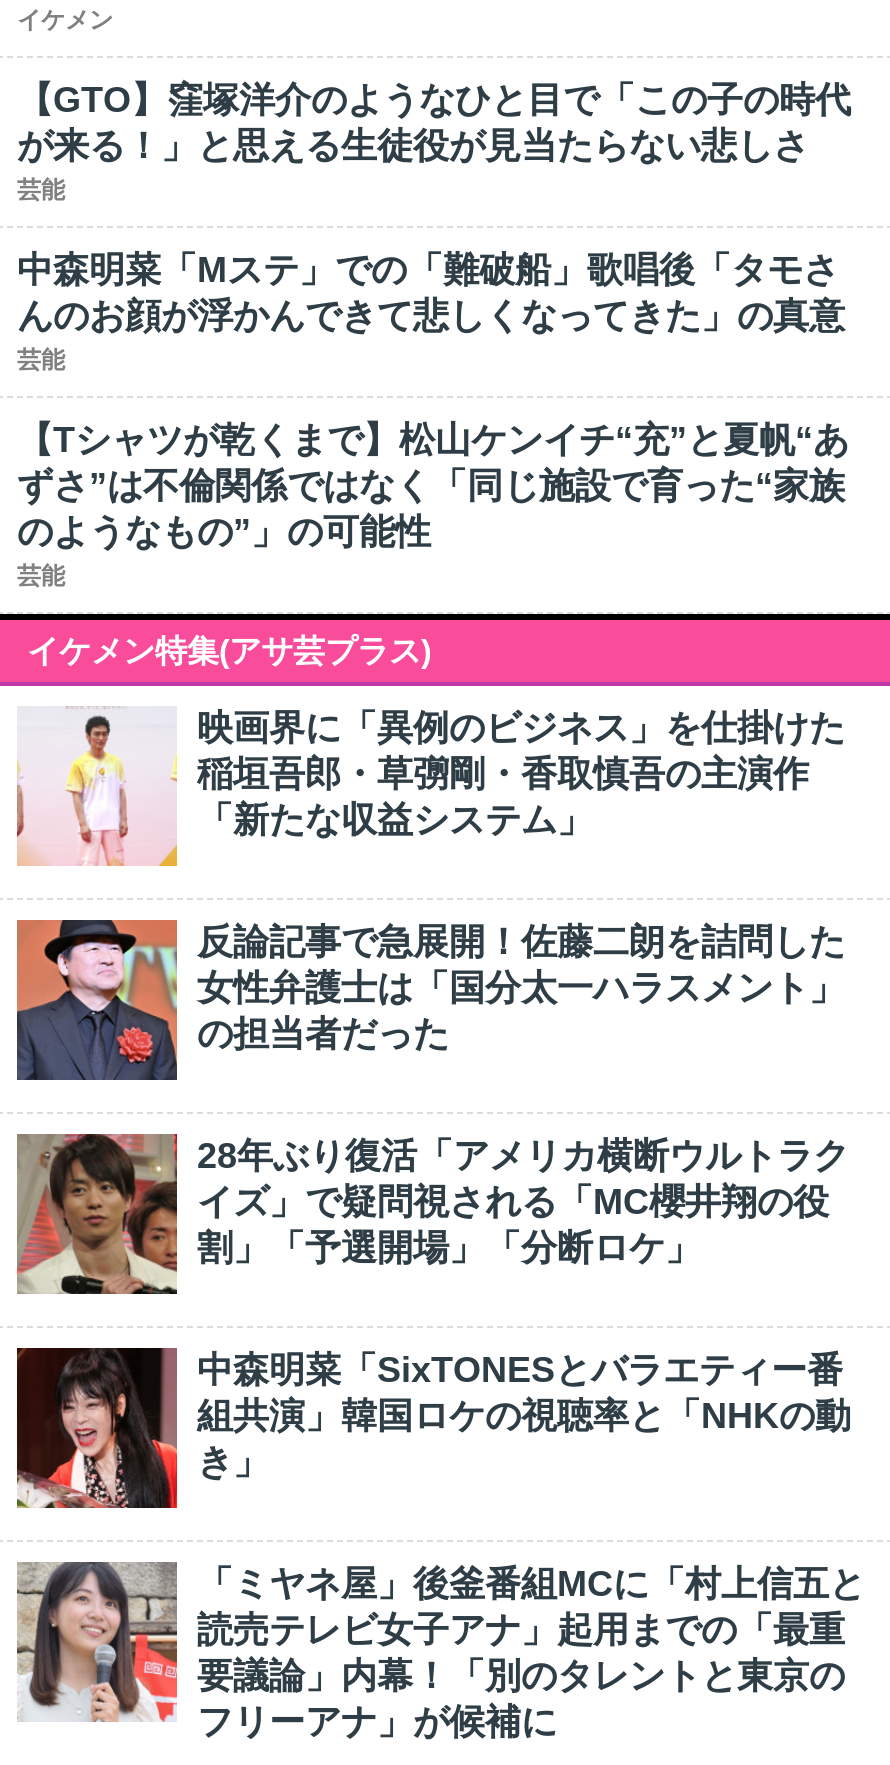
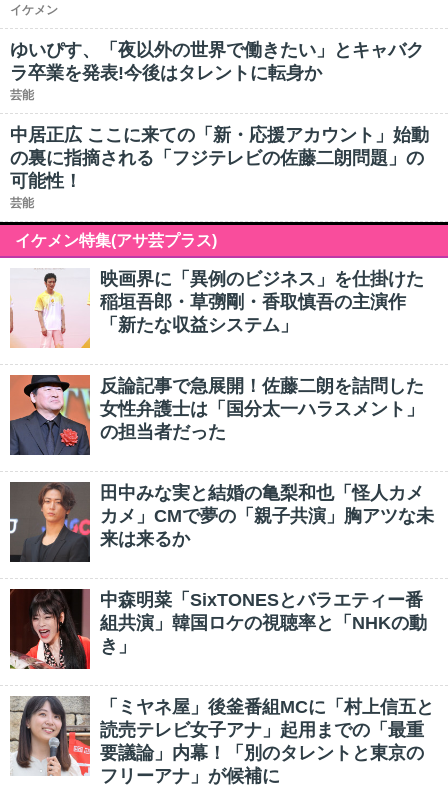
[17,80,851,166] 【GTO】窪塚洋介のようなひと目で「この子の時代 | が来る！」と思える生徒役が見当たらない悲しさ -> [10,40,424,83] ゆいぴす、「夜以外の世界で働きたい」とキャバク | ラ卒業を発表!今後はタレントに転身か
[17,250,849,552] 中森明菜「Mステ」での「難破船」歌唱後「タモさ | んのお顔が浮かんできて悲しくなってきた」の真意 | 芸能 | 【Tシャツが乾くまで】松山ケンイチ“充”と夏帆“あ | ずさ”は不倫関係ではなく「同じ施設で育った“家族 | のようなもの”」の可能性 -> [10,125,429,191] 中居正広 ここに来ての「新・応援アカウント」始動 | の裏に指摘される「フジテレビの佐藤二朗問題」の | 可能性！
[15,1134,849,1296] [image] | 28年ぶり復活「アメリカ横断ウルトラク | イズ」で疑問視される「MC櫻井翔の役 | 割」「予選開場」「分断ロケ」 -> [9,482,434,563] [image] | 田中みな実と結婚の亀梨和也「怪人カメ | カメ」CMで夢の「親子共演」胸アツな未 | 来は来るか

